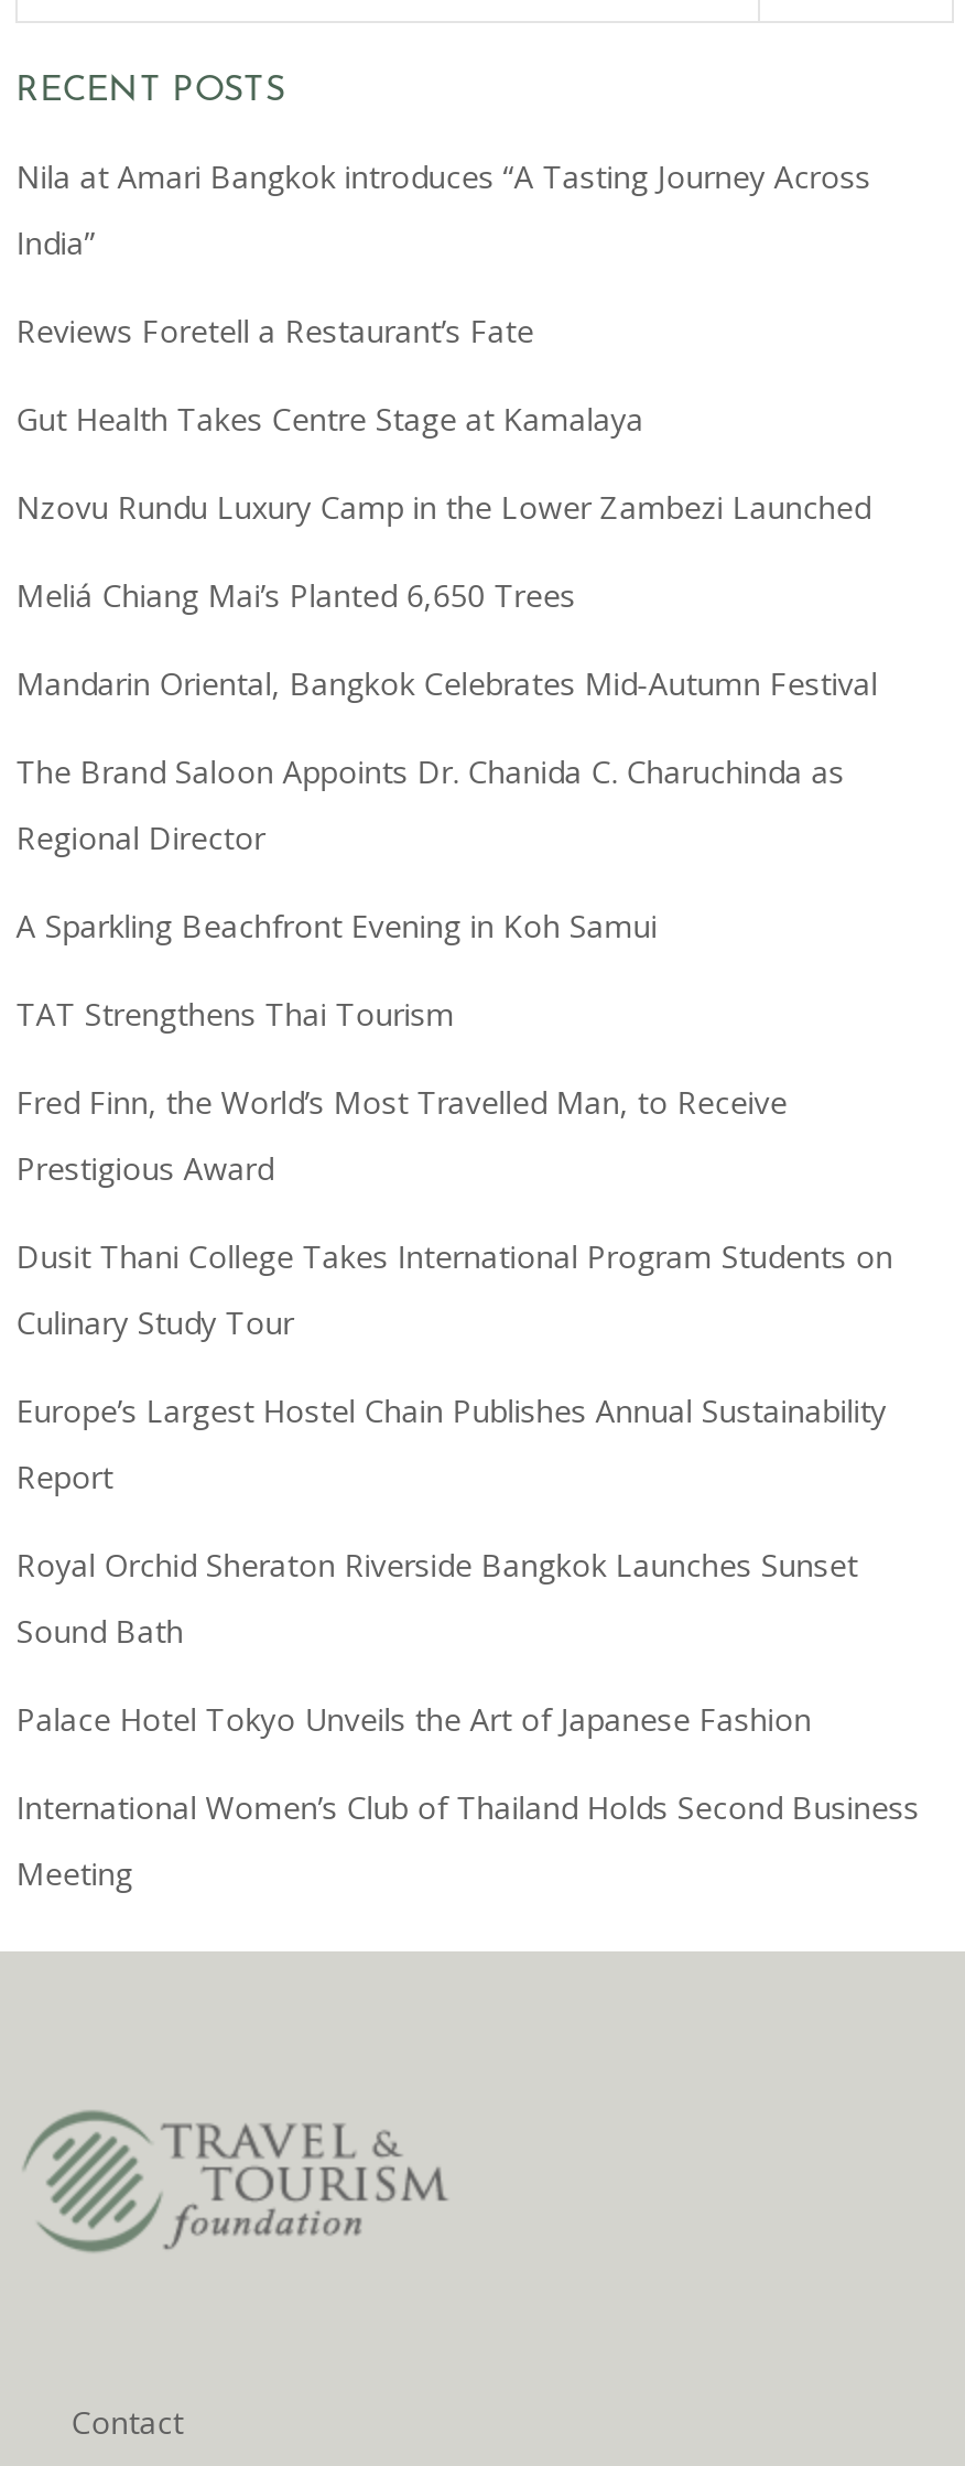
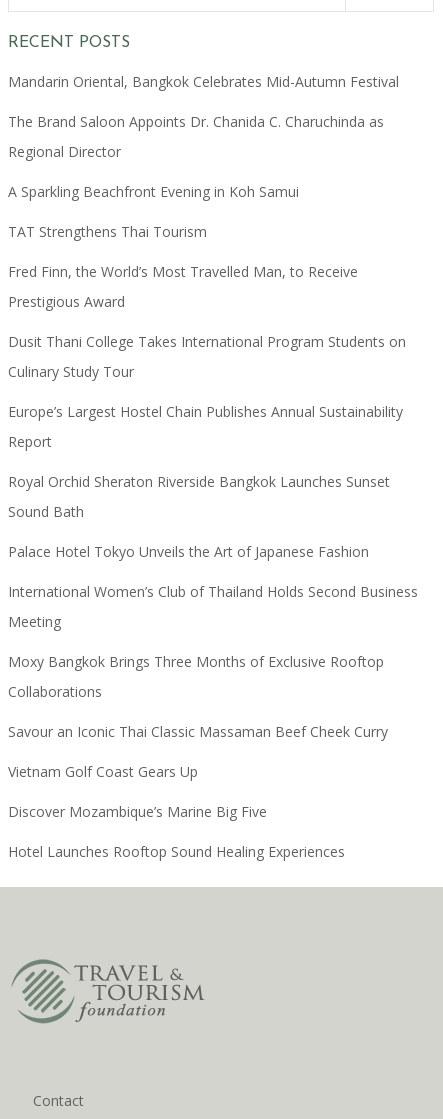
[16,154,871,615] Nila at Amari Bangkok introduces “A Tasting Journey Across | India” | Reviews Foretell a Restaurant’s Fate | Gut Health Takes Centre Stage at Kamalaya | Nzovu Rundu Luxury Camp in the Lower Zambezi Launched | Meliá Chiang Mai’s Planted 6,650 Trees -> none
moved [16,661,919,1893] -> [8,72,418,631]: Mandarin Oriental, Bangkok Celebrates Mid-Autumn Festival | The Brand Saloon Appoints Dr. Chanida C. Charuchinda as | Regional Director | ... | International Women’s Club of Thailand Holds Second Business | Meeting
none -> [8,652,388,861] Moxy Bangkok Brings Three Months of Exclusive Rooftop | Collaborations | Savour an Iconic Thai Classic Massaman Beef Cheek Curry | Vietnam Golf Coast Gears Up | Discover Mozambique’s Marine Big Five | Hotel Launches Rooftop Sound Healing Experiences

